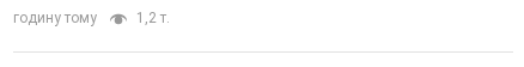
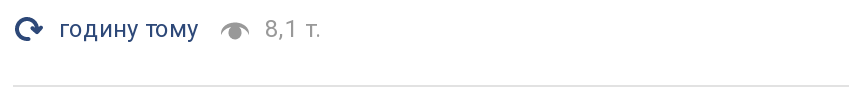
[136,10,170,27] 1,2 т. -> [265,16,321,44] 8,1 т.

